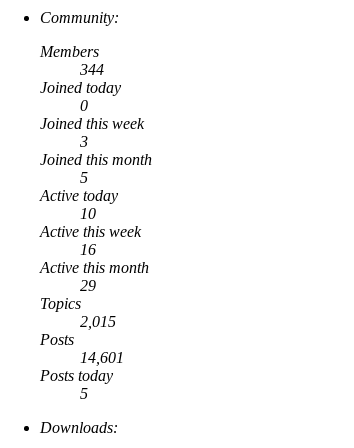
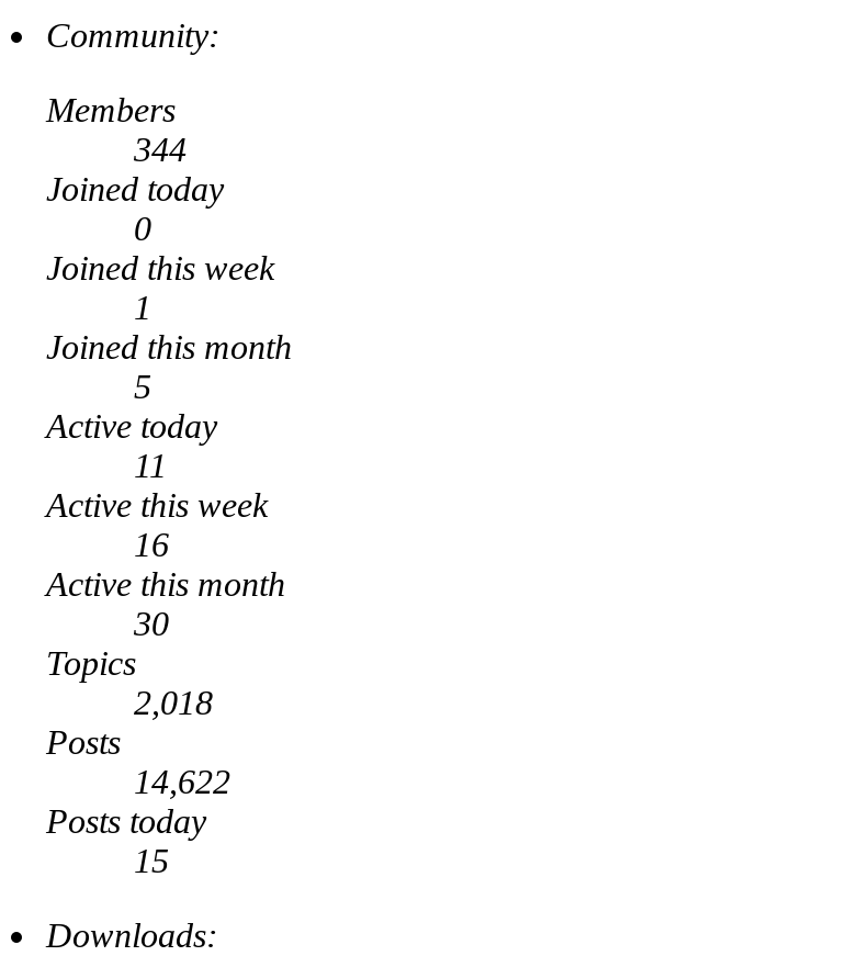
[80,133,88,150] 3 -> [134,289,151,326] 1
[80,205,96,222] 10 -> [134,447,167,484] 11
[80,277,96,294] 29 -> [134,605,169,642] 30
[80,313,116,330] 2,015 -> [134,684,213,721] 2,018
[80,349,124,366] 14,601 -> [134,763,230,800] 14,622
[80,385,88,402] 5 -> [134,842,169,879] 15

